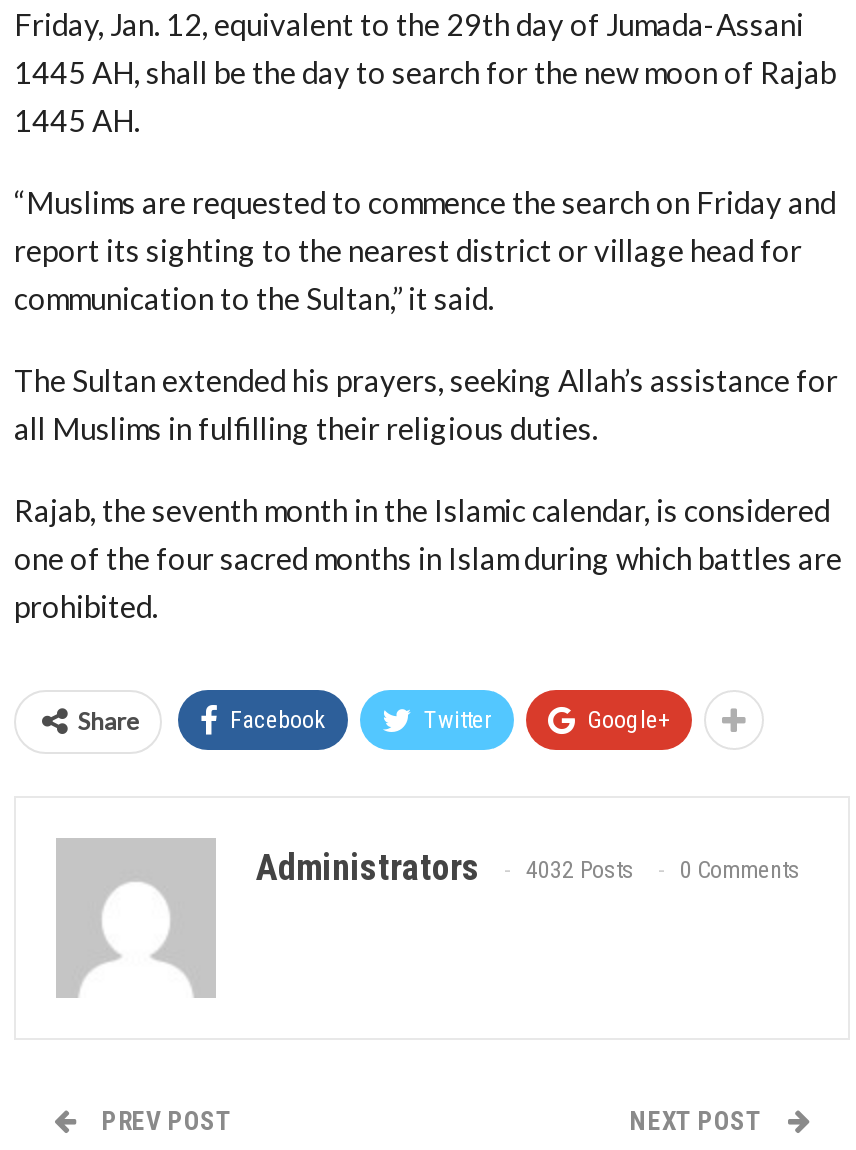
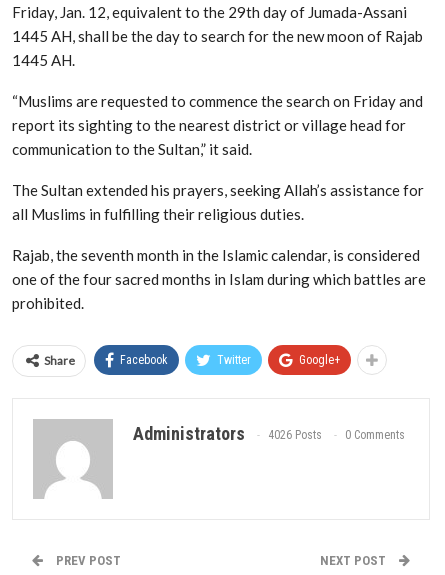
[256,846,800,888] Administrators 4032 Posts 0 Comments -> [133,423,405,444] Administrators 4026 Posts 0 Comments

